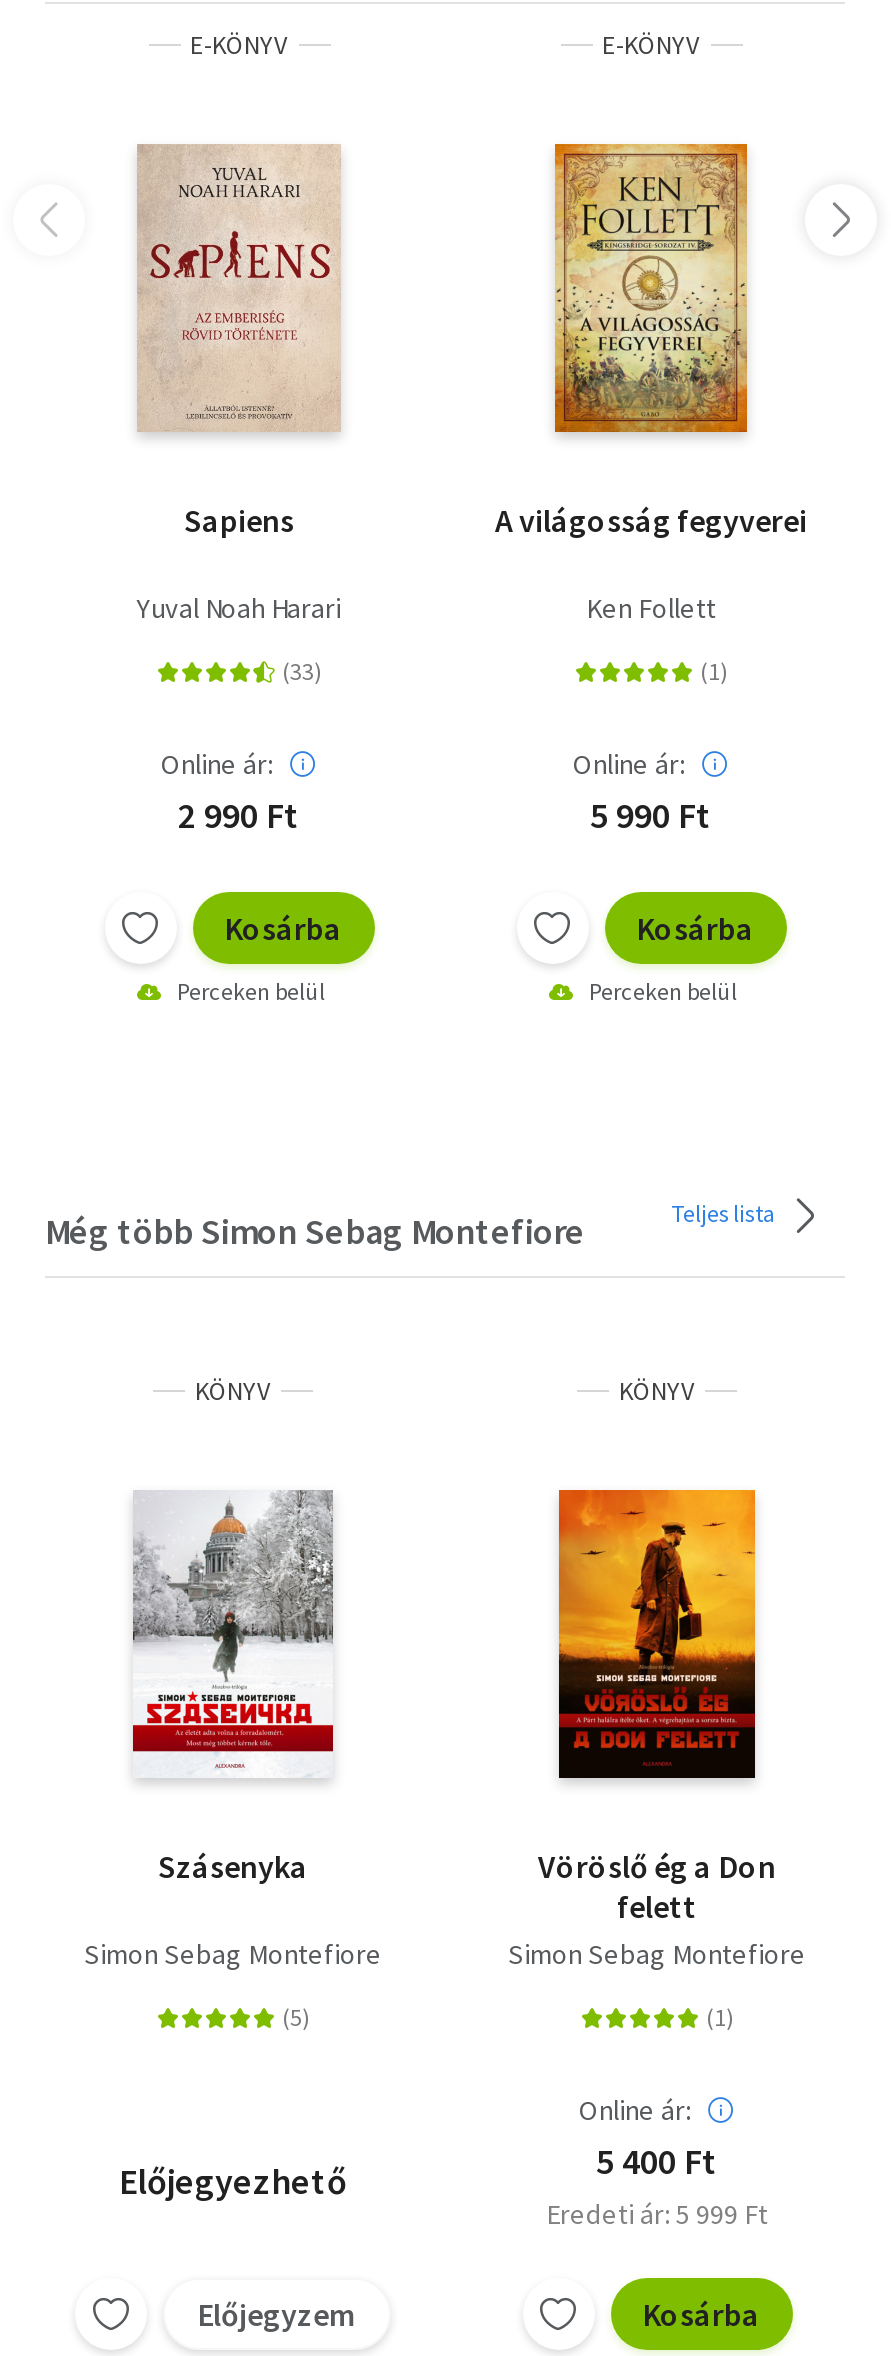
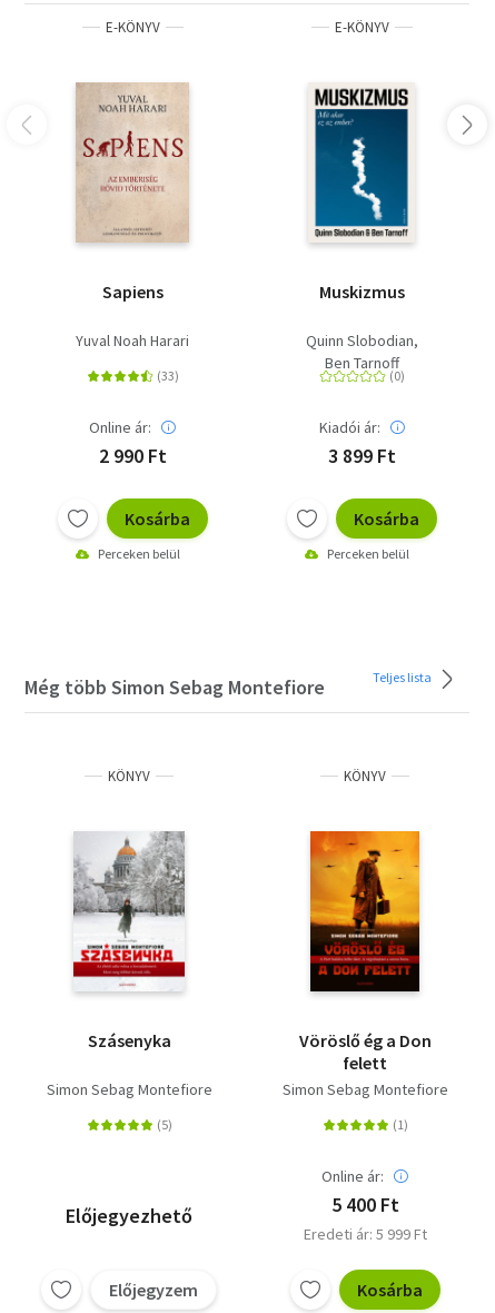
[495,142,807,540] [image] | A világosság fegyverei -> [308,82,415,303] [image] | Muskizmus
[586,590,716,626] Ken Follett -> [305,330,413,373] Quinn Slobodian | Ben Tarnoff
[573,746,712,838] Online ár: | 5 990 Ft -> [319,417,395,468] Kiadói ár: | 3 899 Ft

